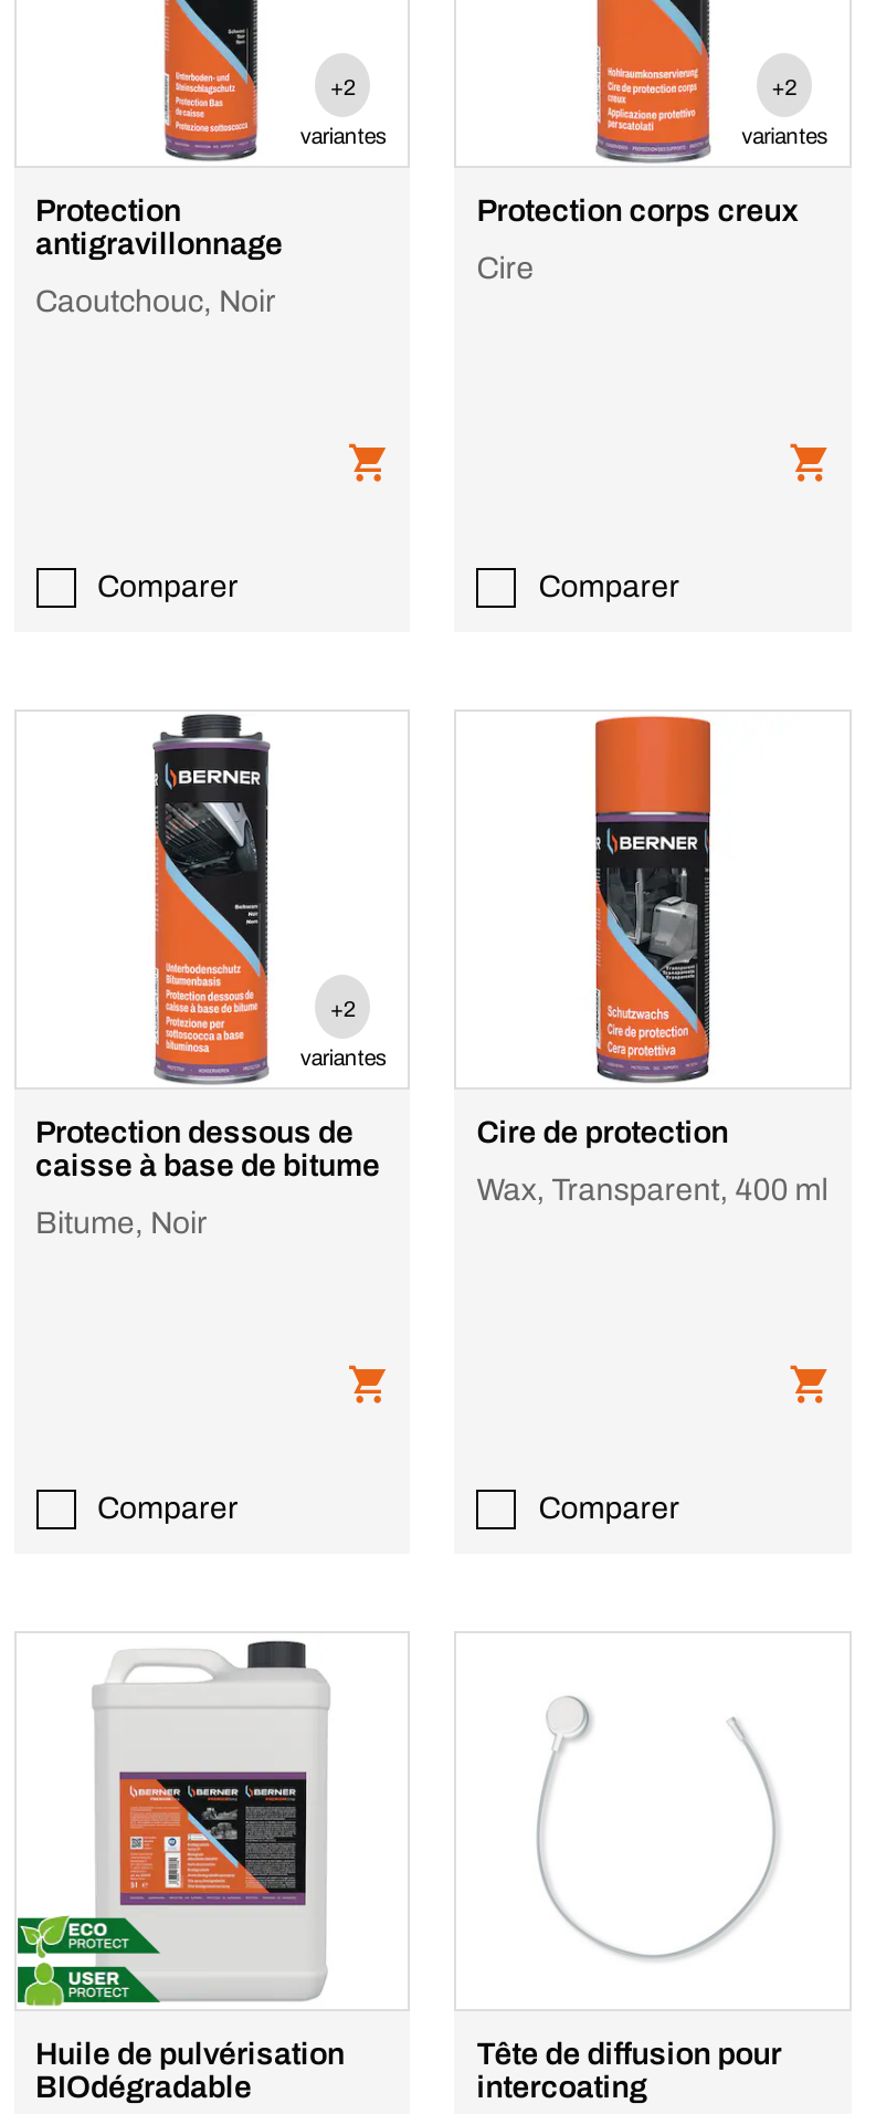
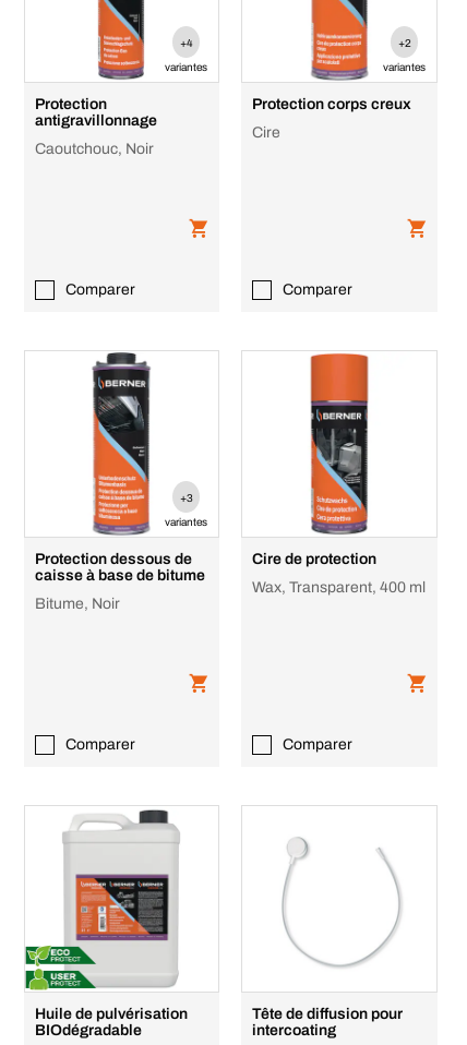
[330,74,357,98] +2 -> [180,37,193,49] +4
[330,996,357,1020] +2 -> [180,491,193,503] +3

